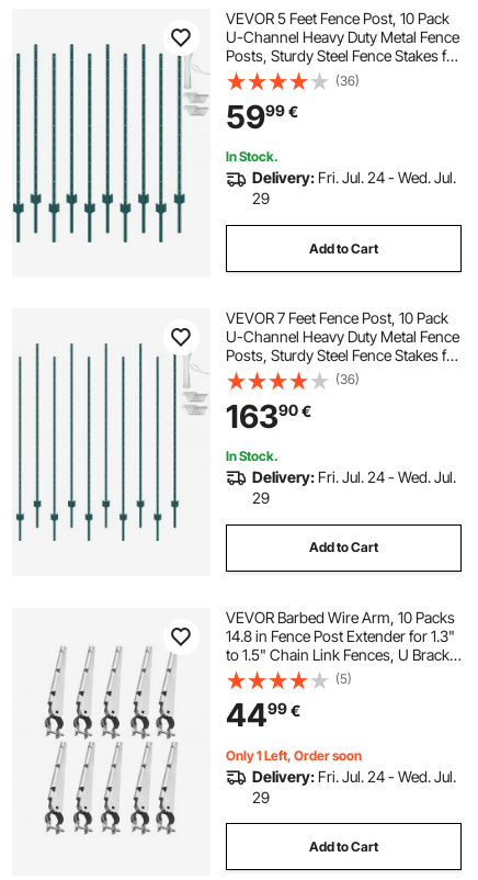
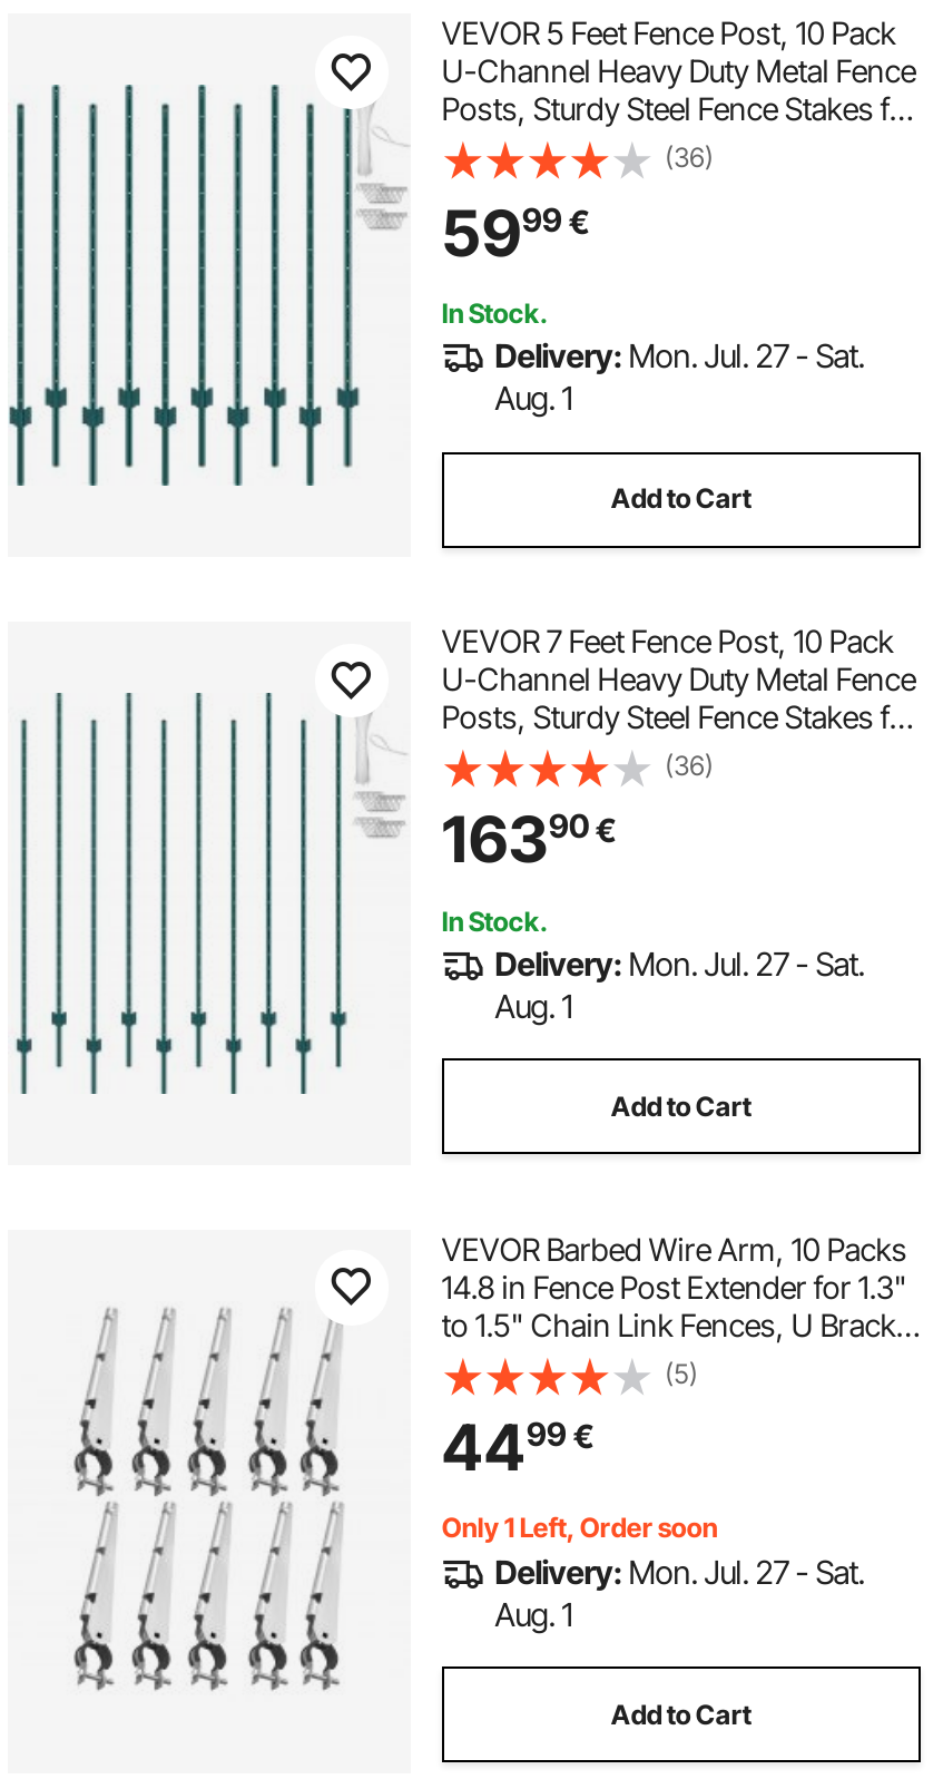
[252,168,456,208] Delivery: Fri. Jul. 24 - Wed. Jul. | 29 -> [495,338,864,418] Delivery: Mon. Jul. 27 - Sat. | Aug. 1
[252,468,456,507] Delivery: Fri. Jul. 24 - Wed. Jul. | 29 -> [495,945,864,1025] Delivery: Mon. Jul. 27 - Sat. | Aug. 1
[252,767,456,806] Delivery: Fri. Jul. 24 - Wed. Jul. | 29 -> [495,1553,864,1633] Delivery: Mon. Jul. 27 - Sat. | Aug. 1

